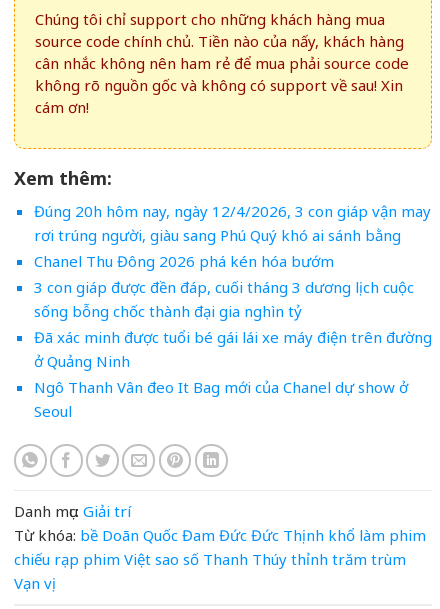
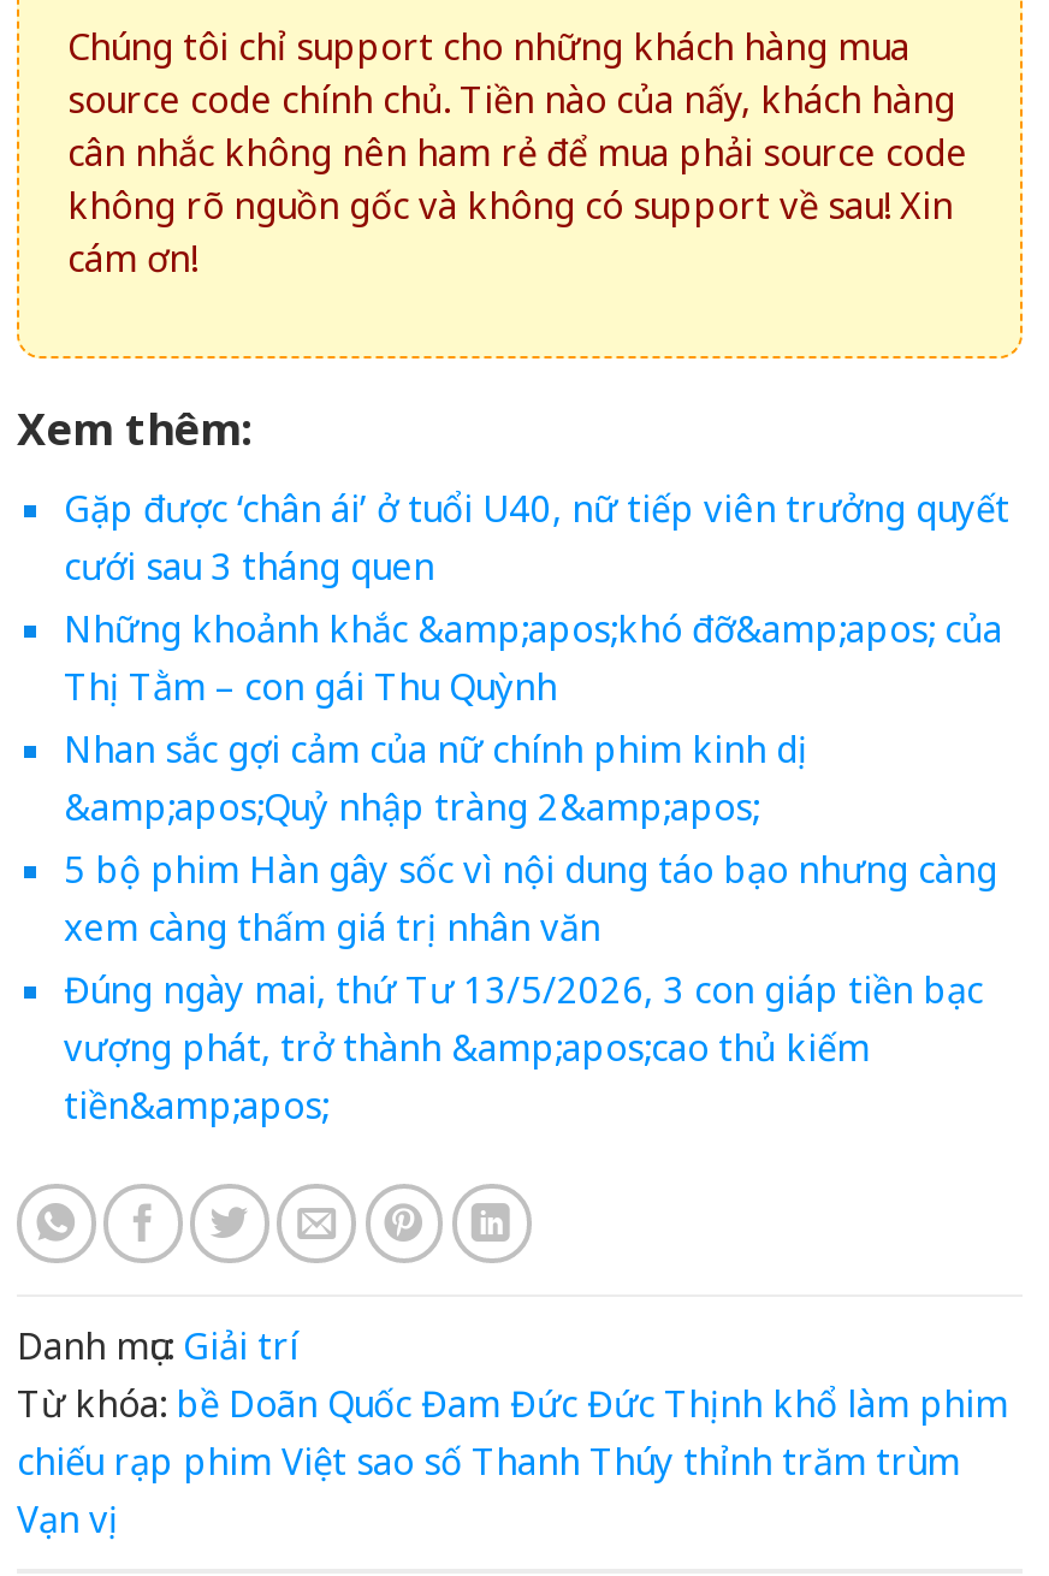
[33,201,431,421] Đúng 20h hôm nay, ngày 12/4/2026, 3 con giáp vận may | rơi trúng người, giàu sang Phú Quý khó ai sánh bằng | Chanel Thu Đông 2026 phá kén hóa bướm | 3 con giáp được đền đáp, cuối tháng 3 dương lịch cuộc | sống bỗng chốc thành đại gia nghìn tỷ | Đã xác minh được tuổi bé gái lái xe máy điện trên đường | ở Quảng Ninh | Ngô Thanh Vân đeo It Bag mới của Chanel dự show ở | Seoul -> [64,484,1009,1129] Gặp được ‘chân ái’ ở tuổi U40, nữ tiếp viên trưởng quyết | cưới sau 3 tháng quen | Những khoảnh khắc &amp;apos;khó đỡ&amp;apos; của | Thị Tằm – con gái Thu Quỳnh | Nhan sắc gợi cảm của nữ chính phim kinh dị | &amp;apos;Quỷ nhập tràng 2&amp;apos; | 5 bộ phim Hàn gây sốc vì nội dung táo bạo nhưng càng | xem càng thấm giá trị nhân văn | Đúng ngày mai, thứ Tư 13/5/2026, 3 con giáp tiền bạc | vượng phát, trở thành &amp;apos;cao thủ kiếm | tiền&amp;apos;

